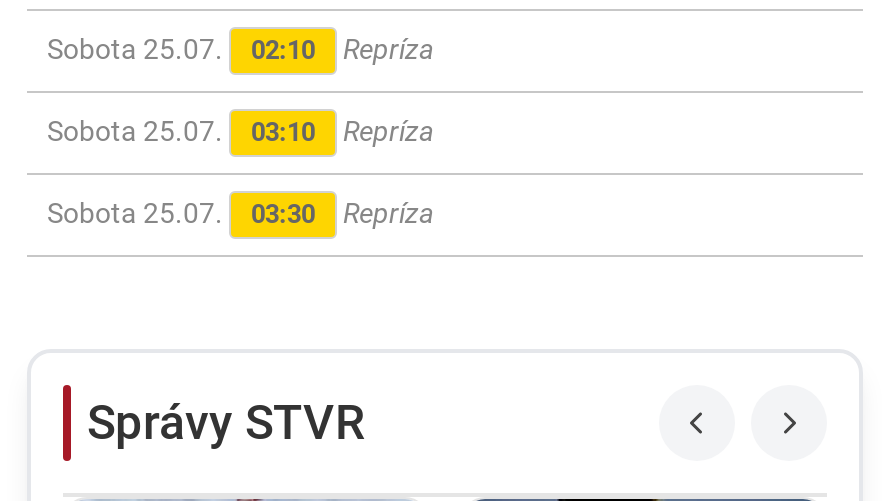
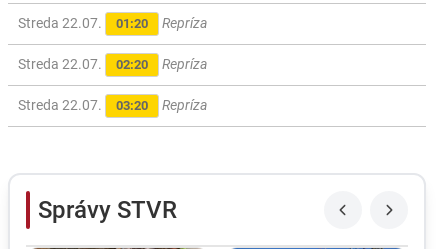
[47,33,315,65] Sobota 25.07. | 02:10 -> [18,15,148,31] Streda 22.07. | 01:20
[47,115,315,147] Sobota 25.07. | 03:10 -> [18,56,148,72] Streda 22.07. | 02:20
[47,197,315,229] Sobota 25.07. | 03:30 -> [18,97,148,113] Streda 22.07. | 03:20

